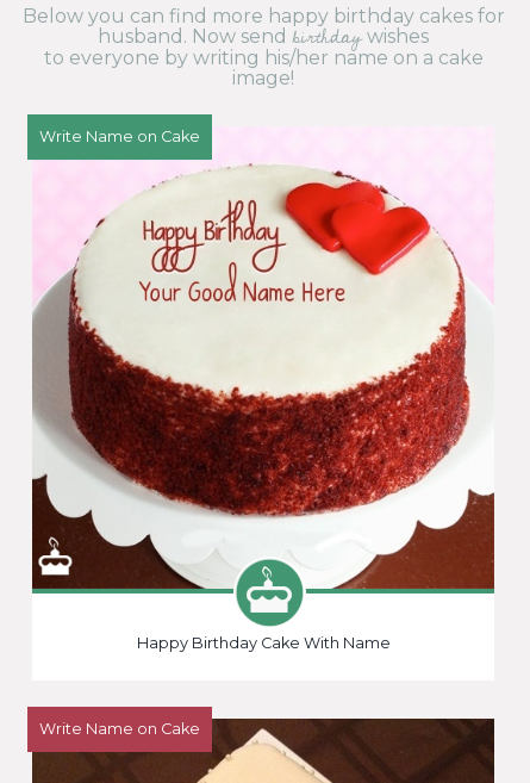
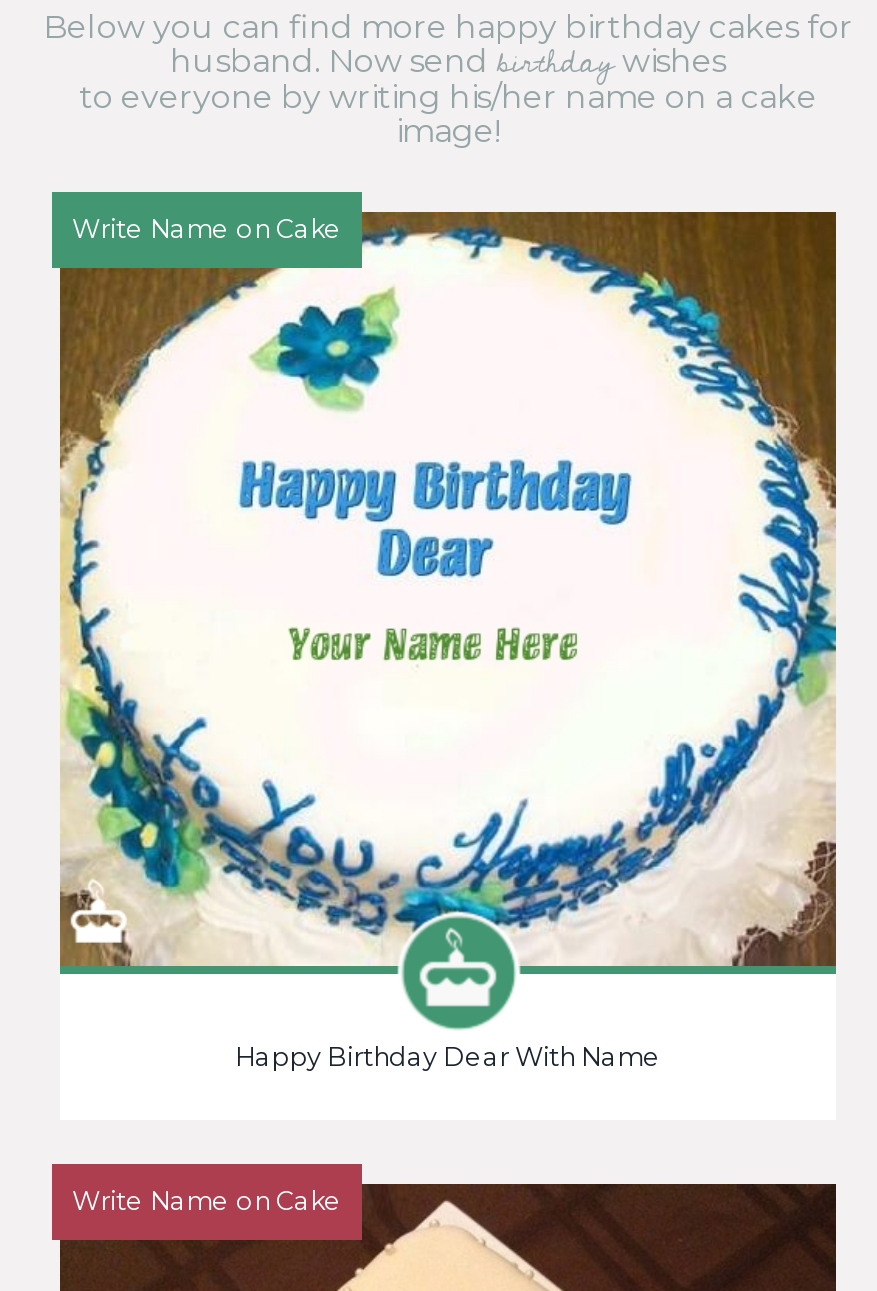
[31,126,494,652] [image] | Happy Birthday Cake With Name -> [58,210,838,1071] [image] | Happy Birthday Dear With Name

